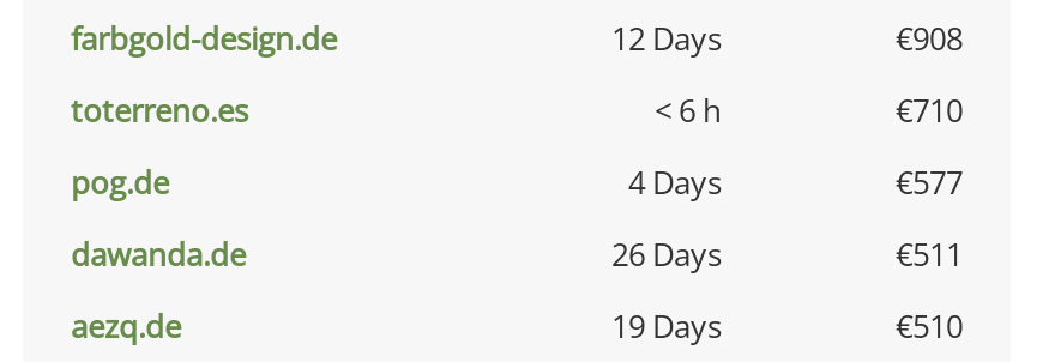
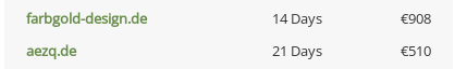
[611,17,722,60] 12 Days -> [272,9,322,28] 14 Days
[71,89,963,276] toterreno.es | < 6 h | €710 | pog.de | 4 Days | €577 | dawanda.de | 26 Days | €511 -> none
[611,304,722,348] 19 Days -> [272,41,322,60] 21 Days

